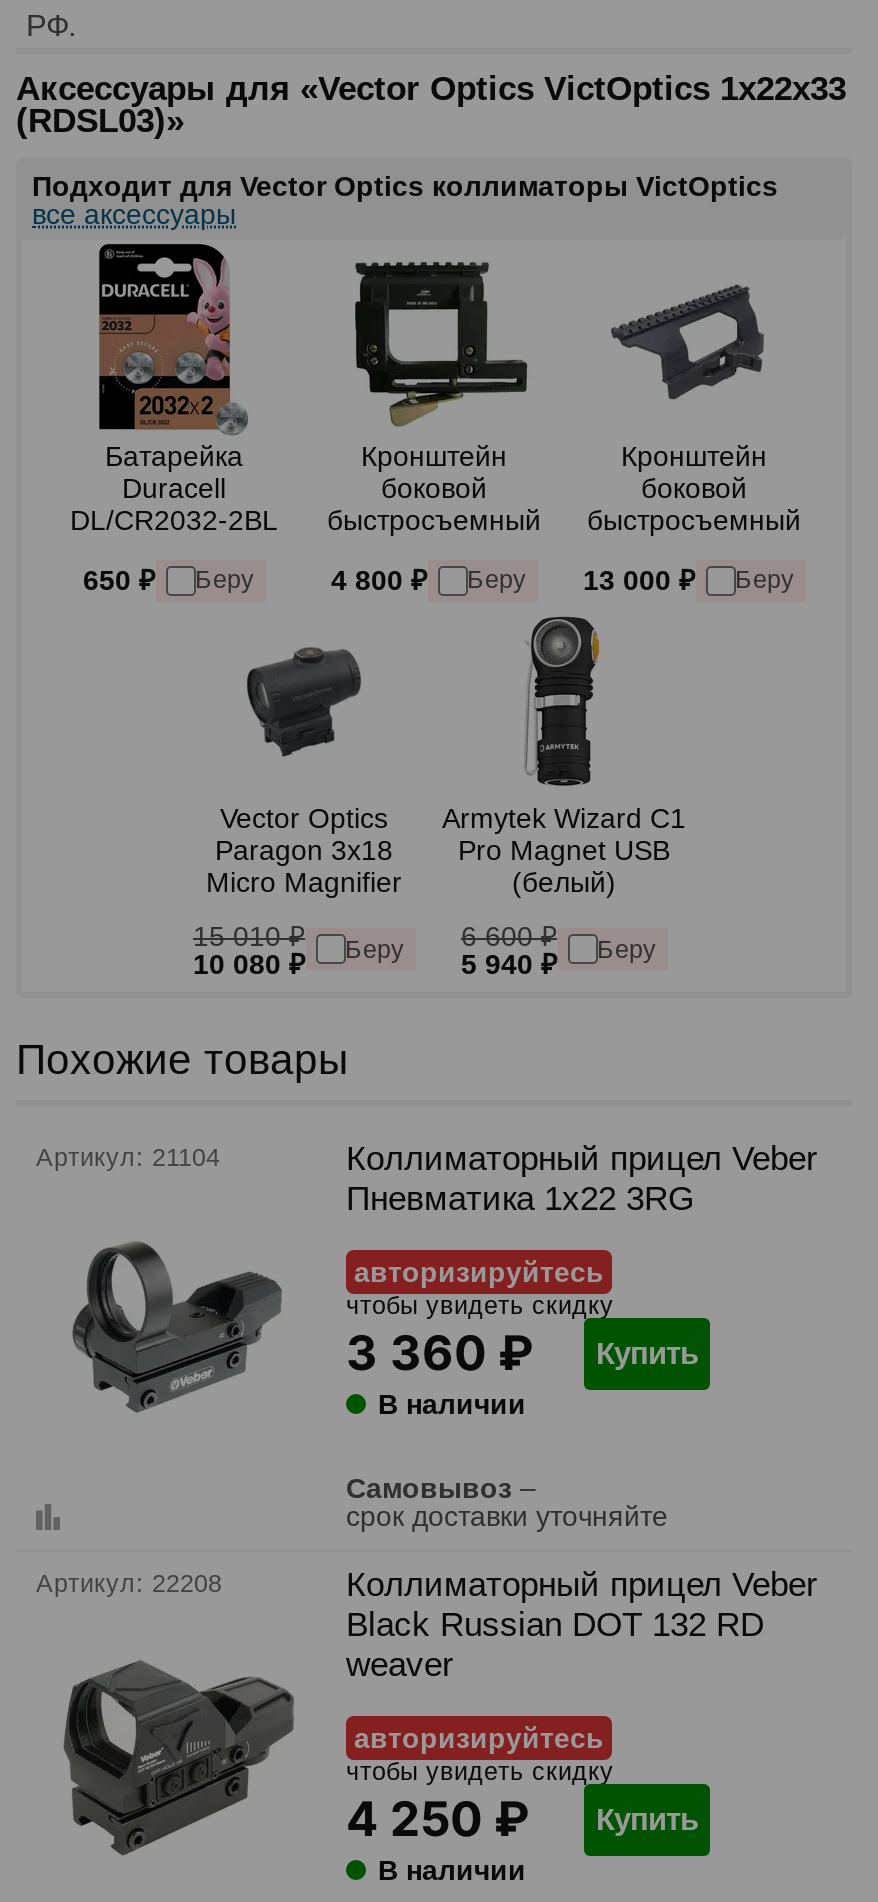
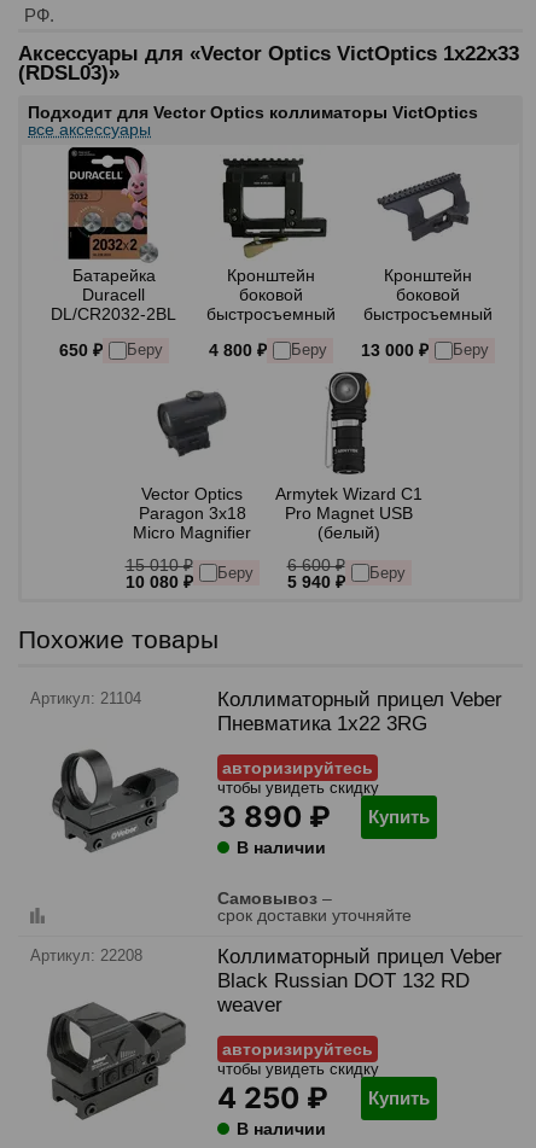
[346,1325,698,1383] 3 360 ₽ Купить -> [217,799,430,835] 3 890 ₽ Купить

